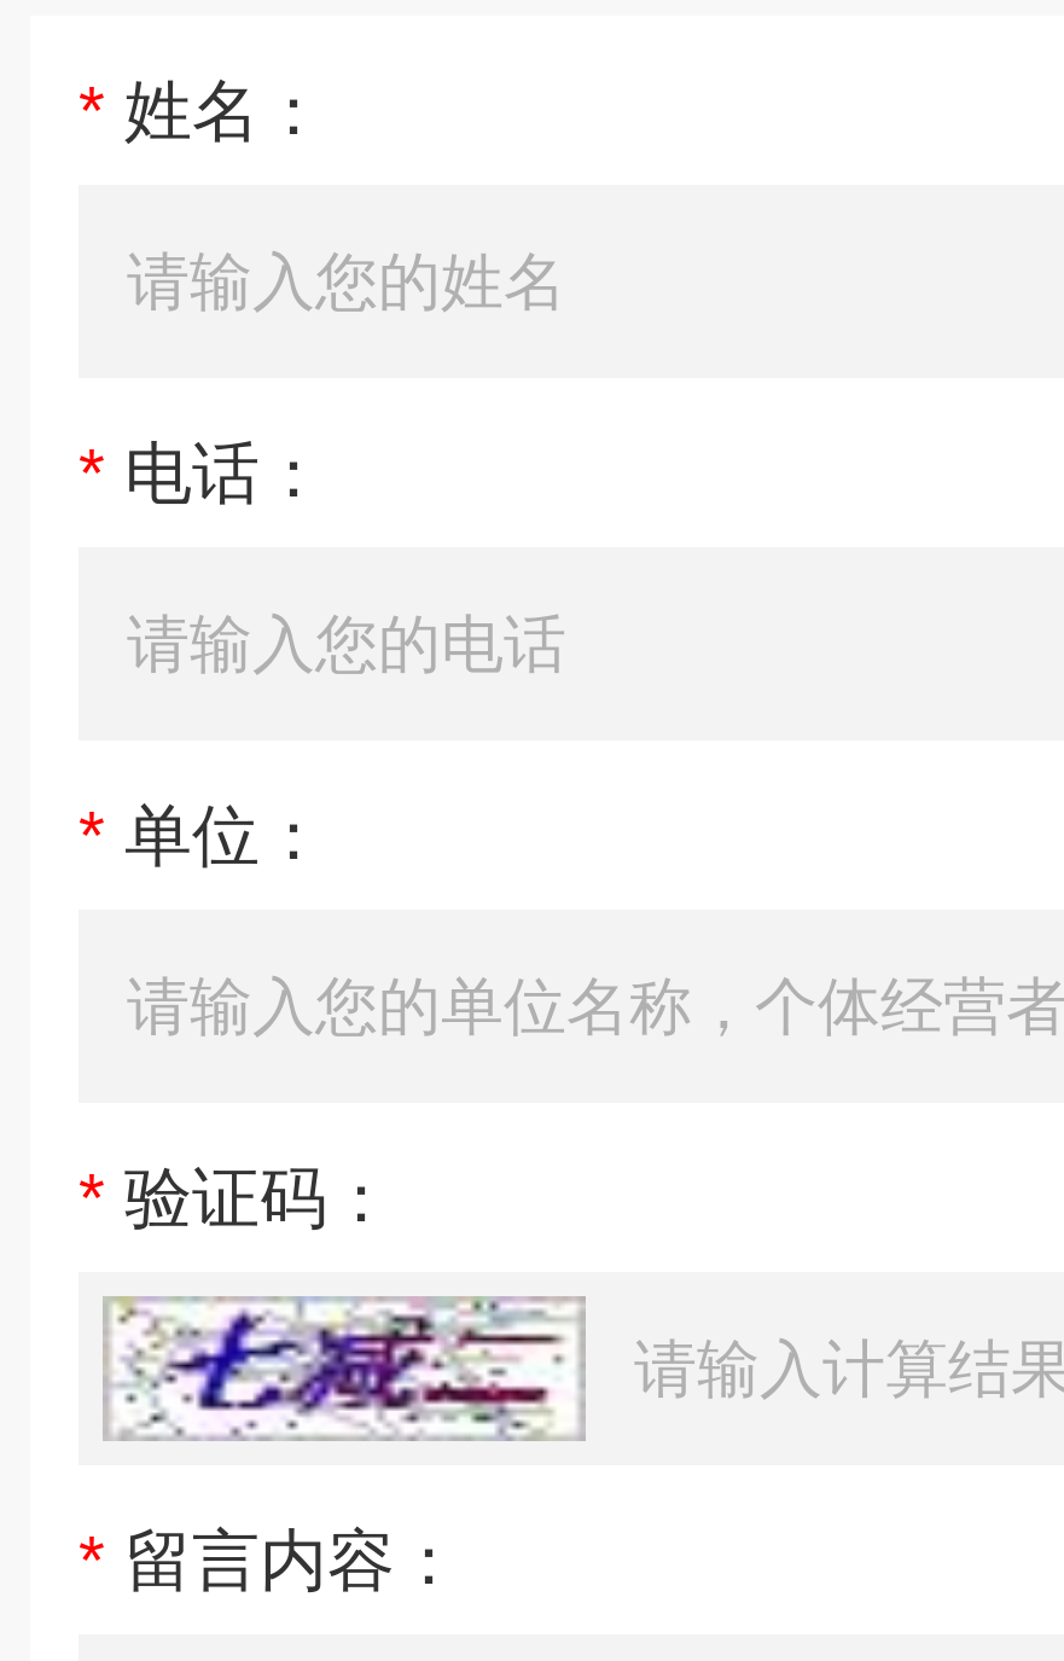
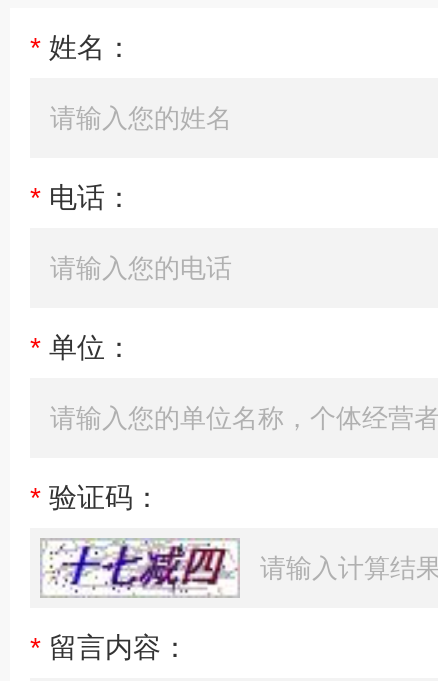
[105,1296,583,1439] [image] -> [40,538,240,597] [image]

